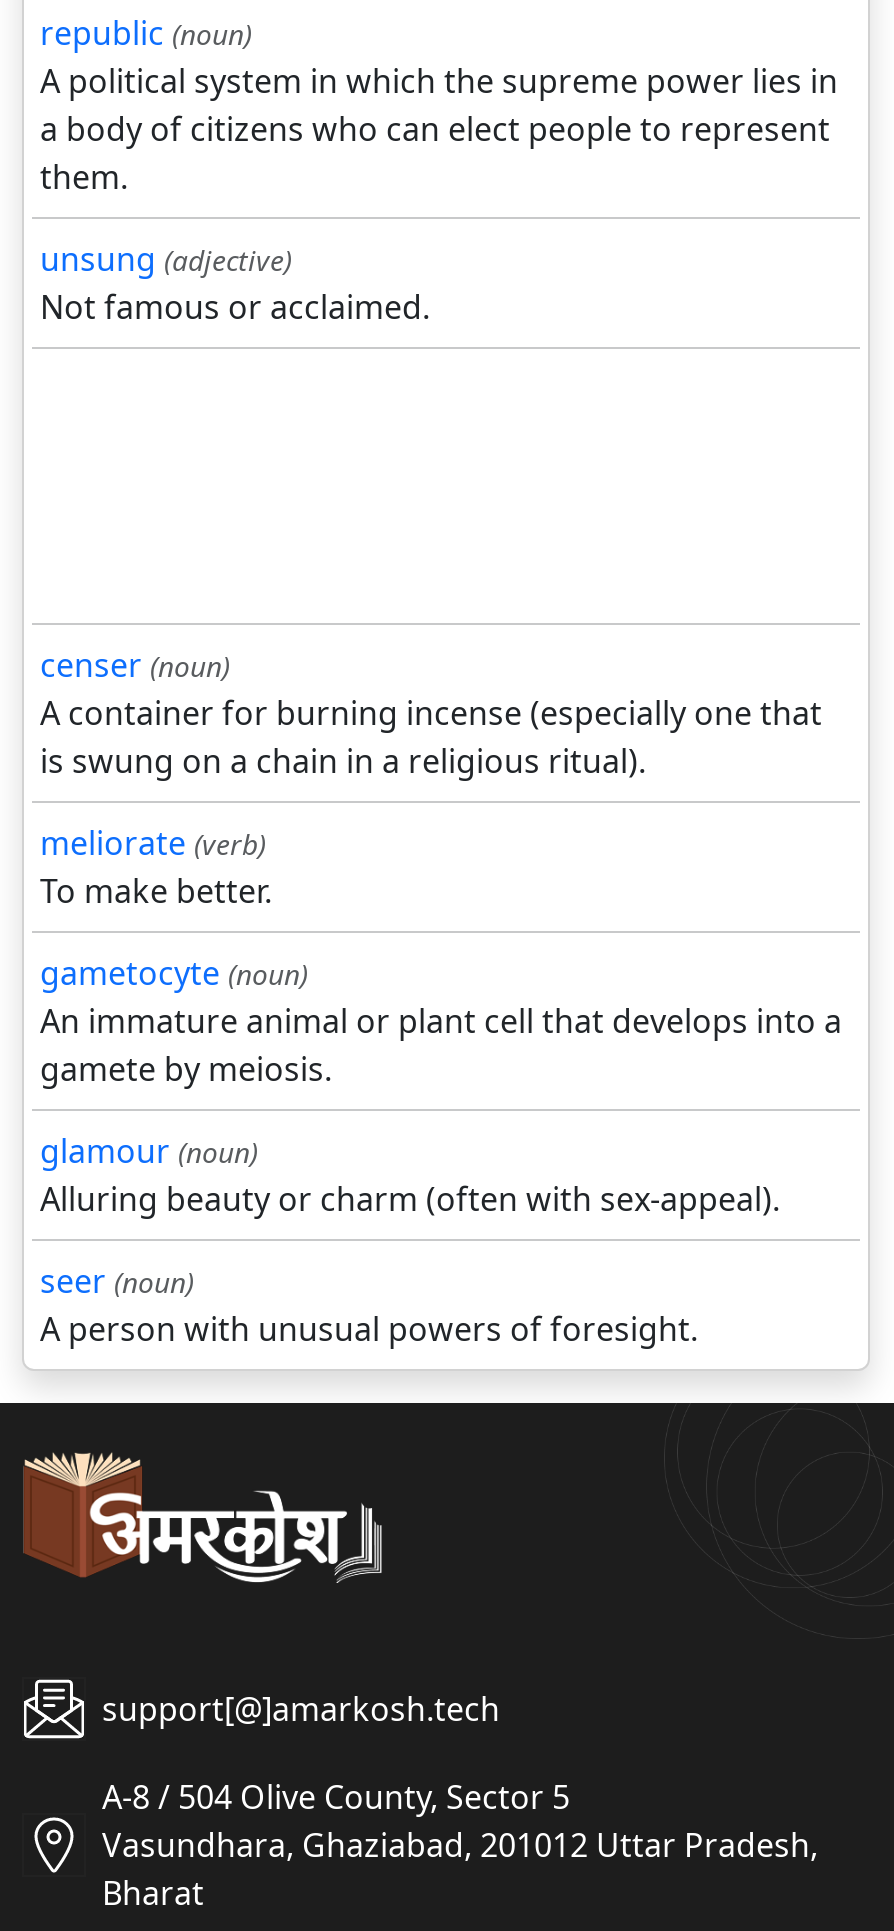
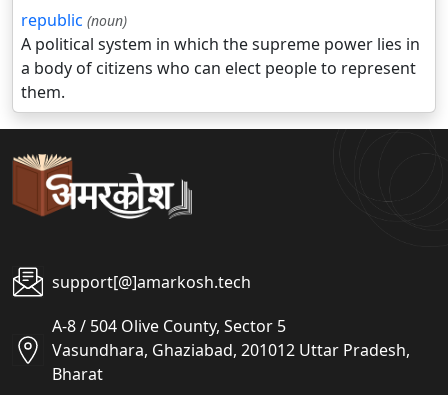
[40,237,430,329] unsung (adjective) | Not famous or acclaimed. -> none
[40,643,842,1351] censer (noun) | A container for burning incense (especially one that | is swung on a chain in a religious ritual). | meliorate (verb) | To make better. | gametocyte (noun) | An immature animal or plant cell that develops into a | gamete by meiosis. | glamour (noun) | Alluring beauty or charm (often with sex-appeal). | seer (noun) | A person with unusual powers of foresight. -> none

